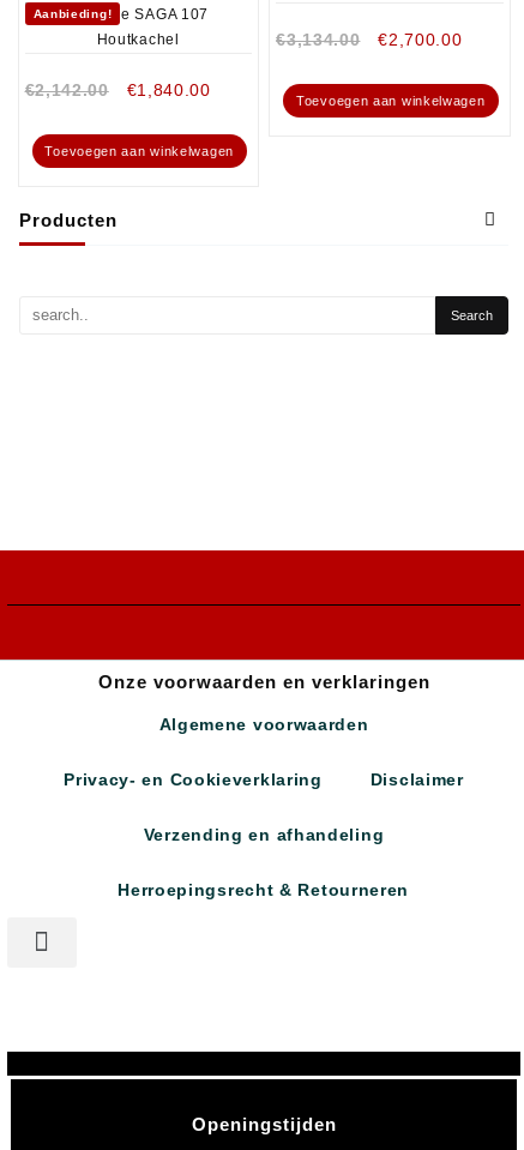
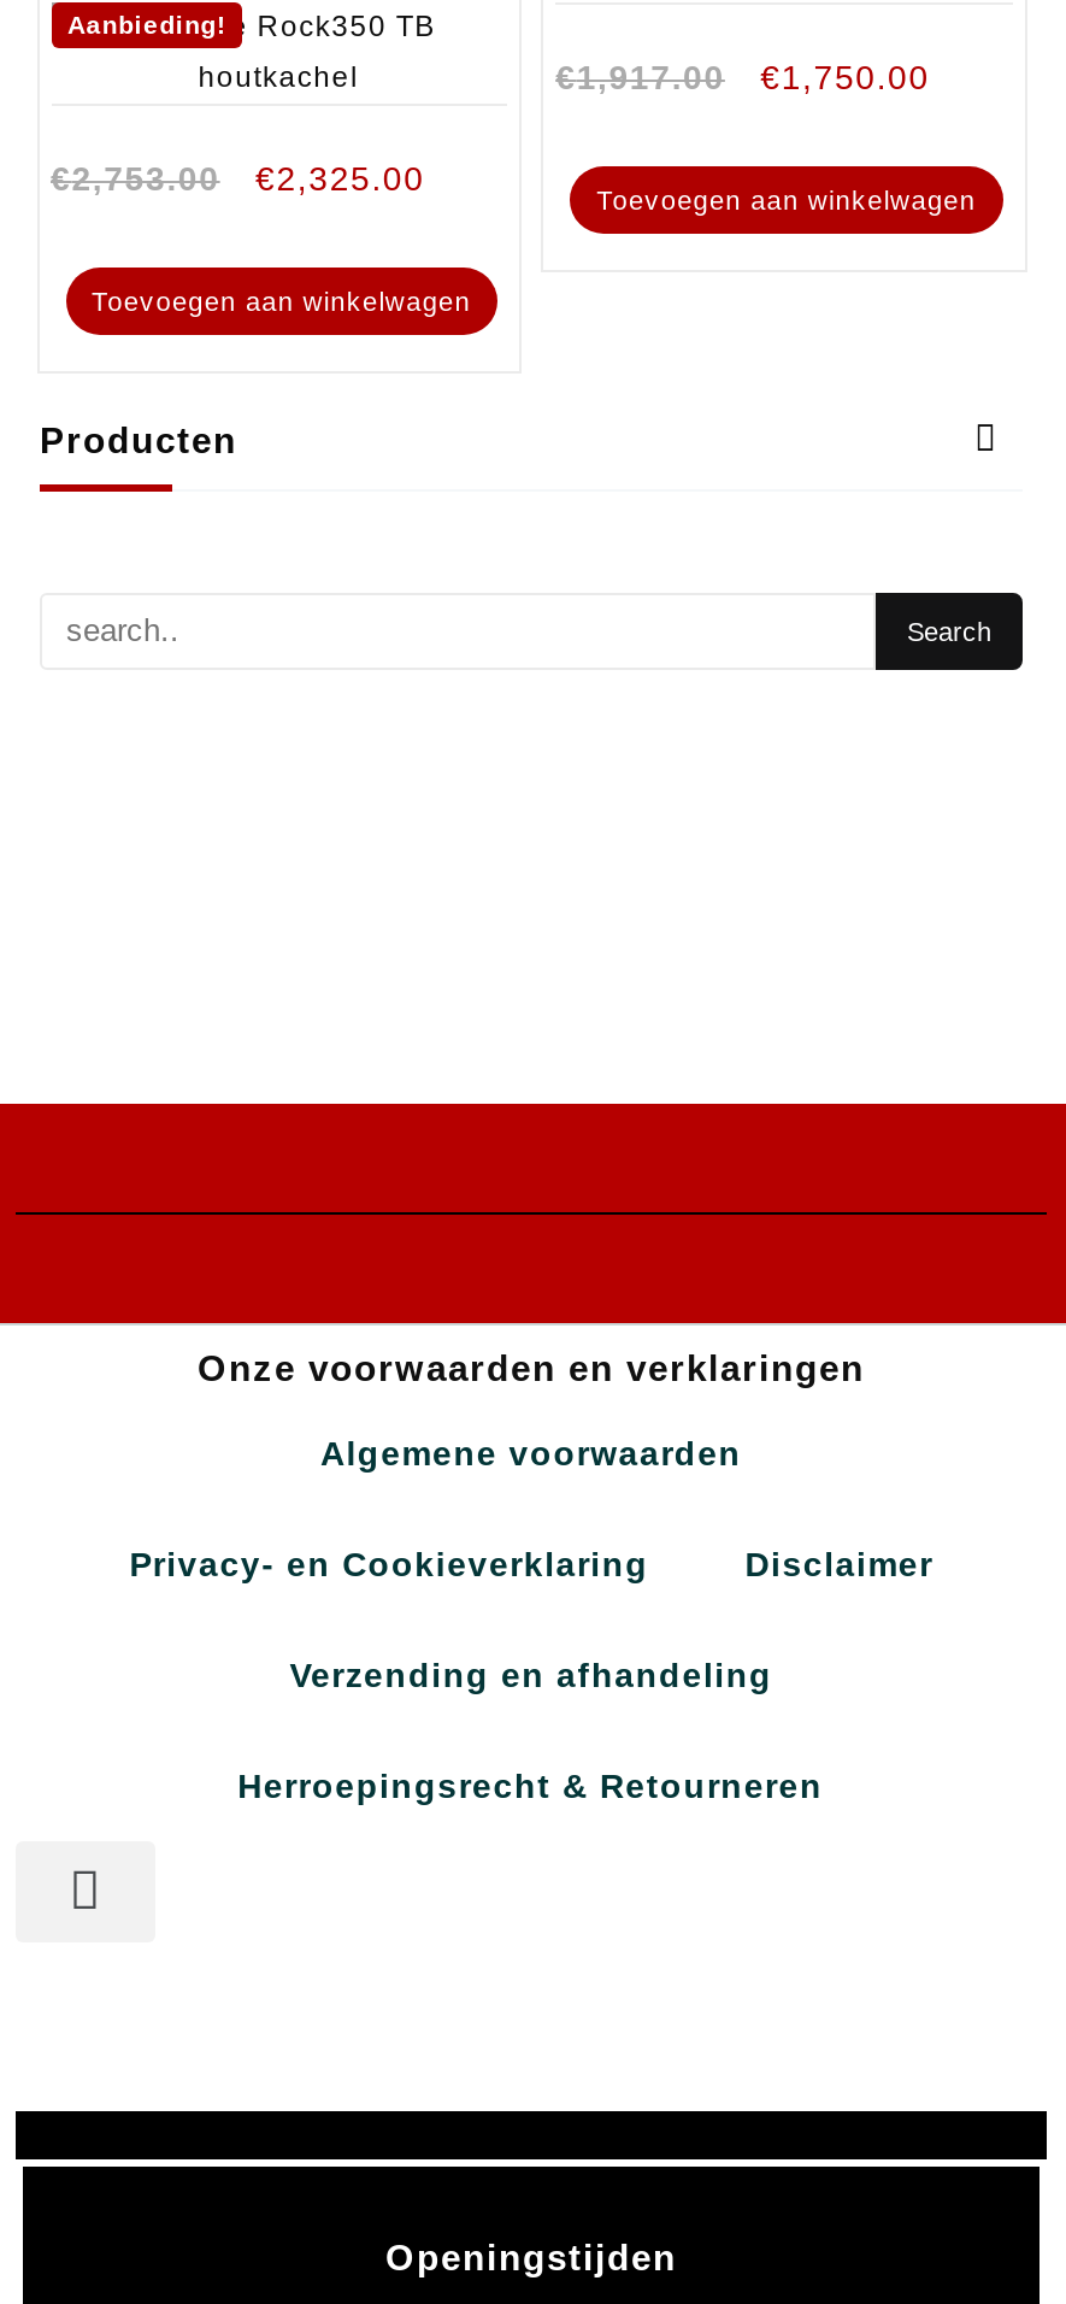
[276,30,360,49] €3,134.00 -> [556,58,725,96] €1,917.00
[378,30,462,49] €2,700.00 -> [760,58,930,96] €1,750.00
[25,80,109,99] €2,142.00 -> [51,159,220,197] €2,753.00
[127,80,211,99] €1,840.00 -> [255,159,425,197] €2,325.00

